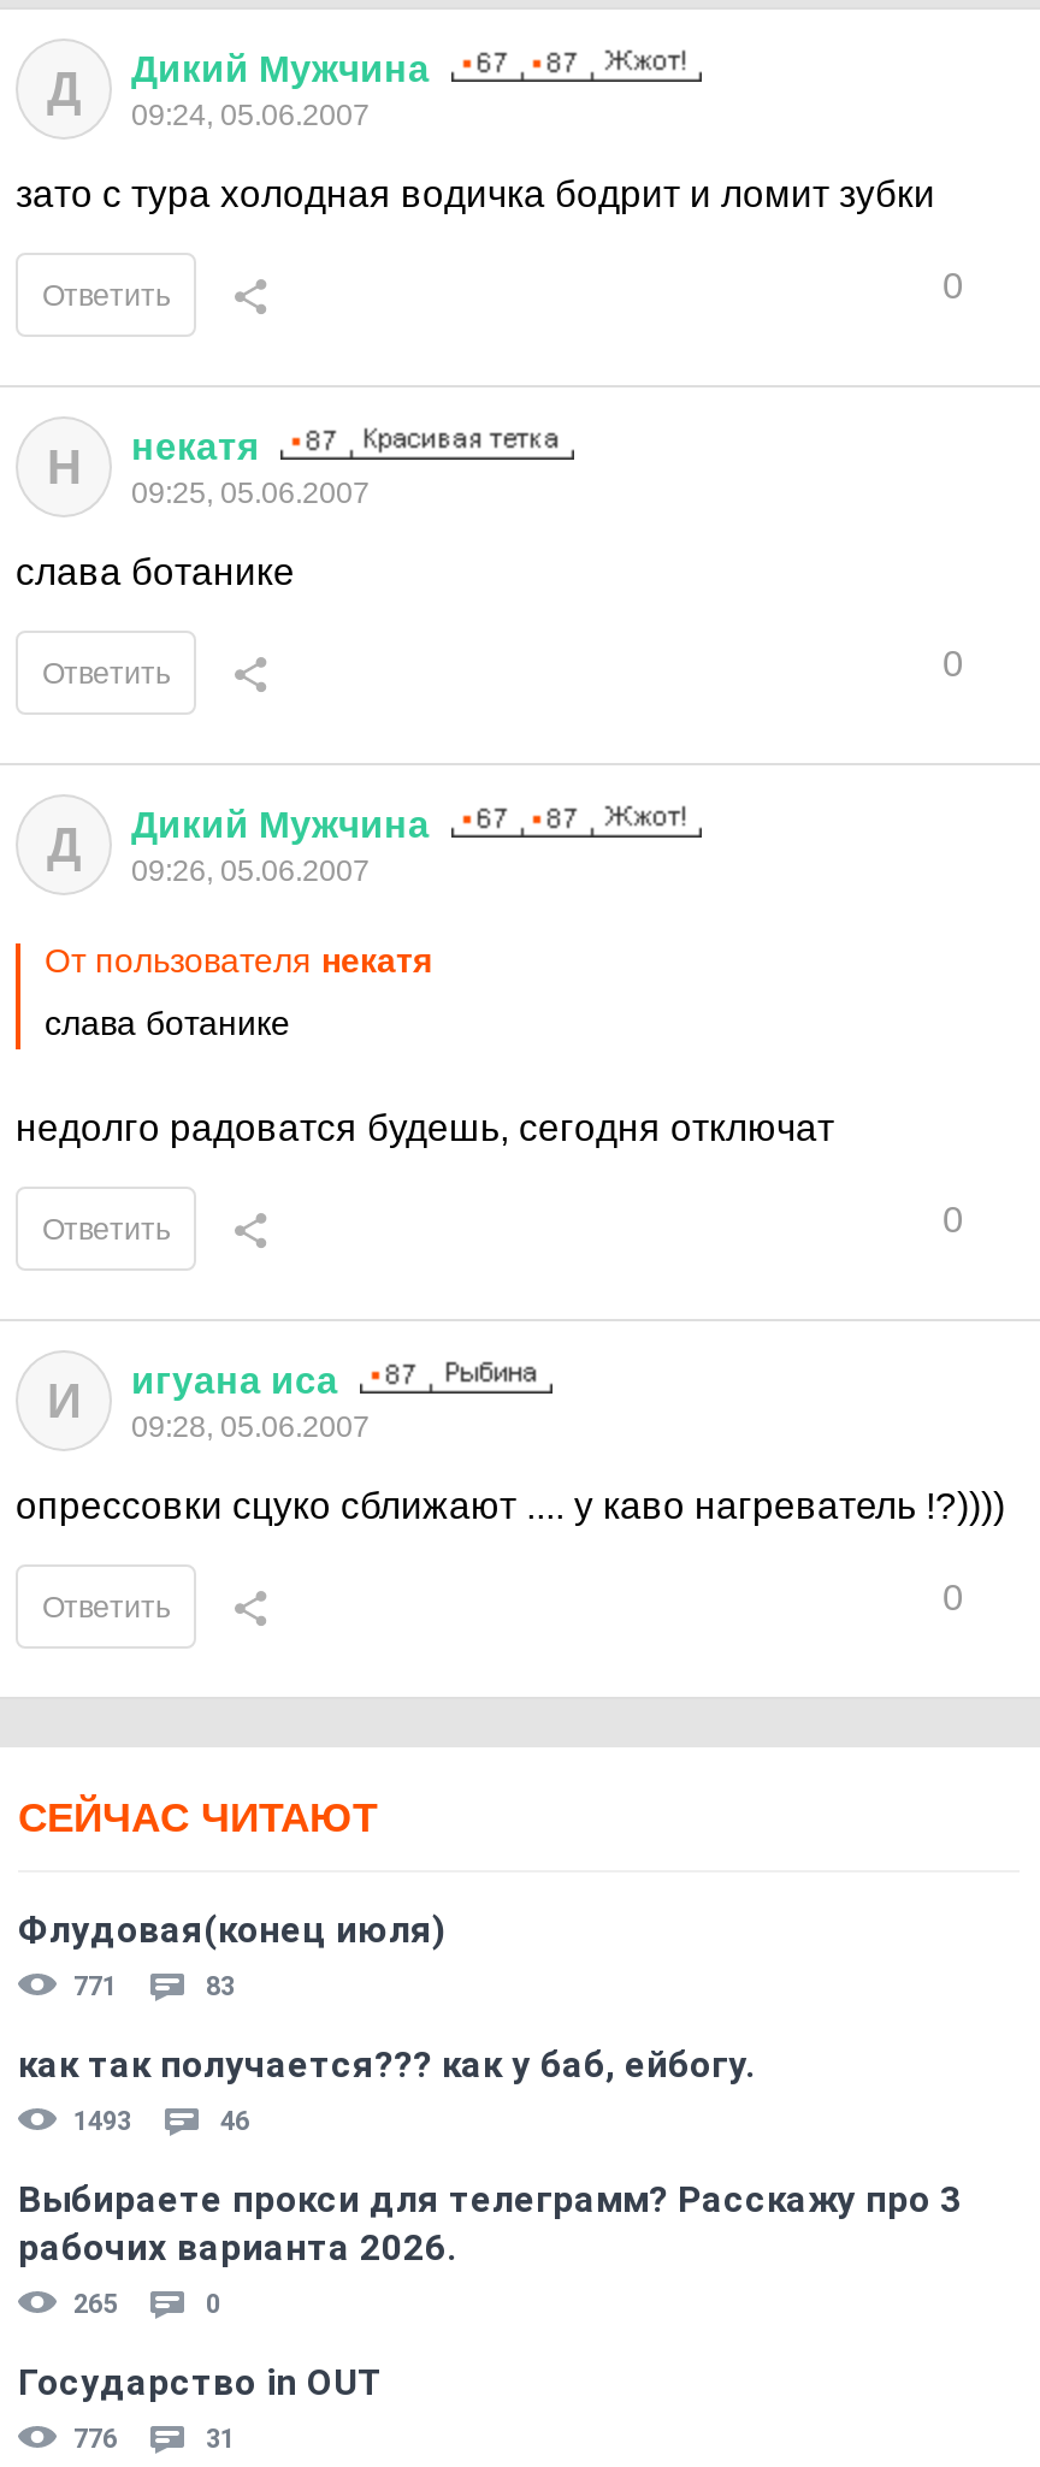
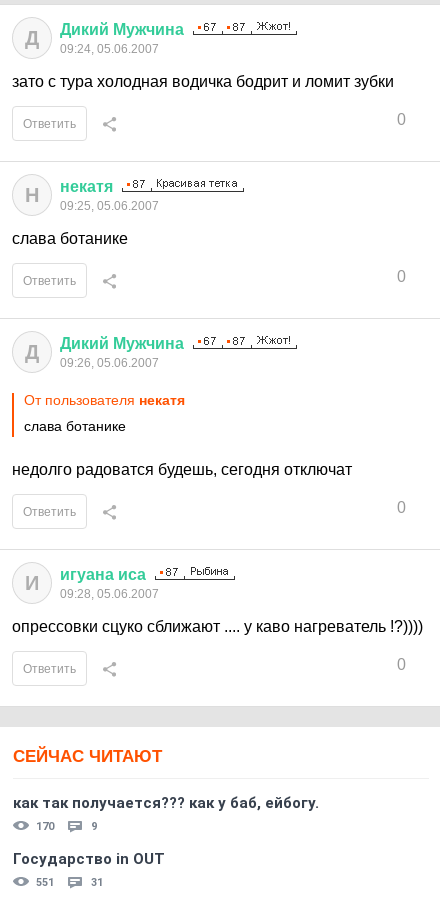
[18,1909,447,2002] Флудовая(конец июля) | 771 | 83 -> none
[18,2106,962,2320] 1493 | 46 | Выбираете прокси для телеграмм? Расскажу про 3 | рабочих варианта 2026. | 265 | 0 -> [36,820,97,833] 170 | 9
[73,2424,117,2455] 776 -> [36,876,54,889] 551

